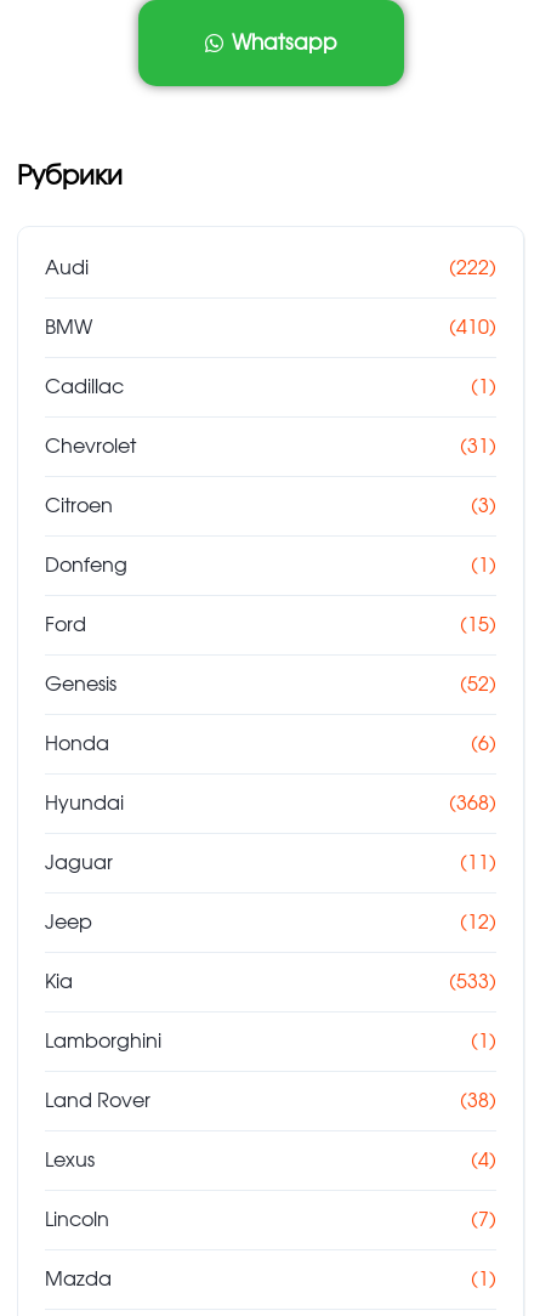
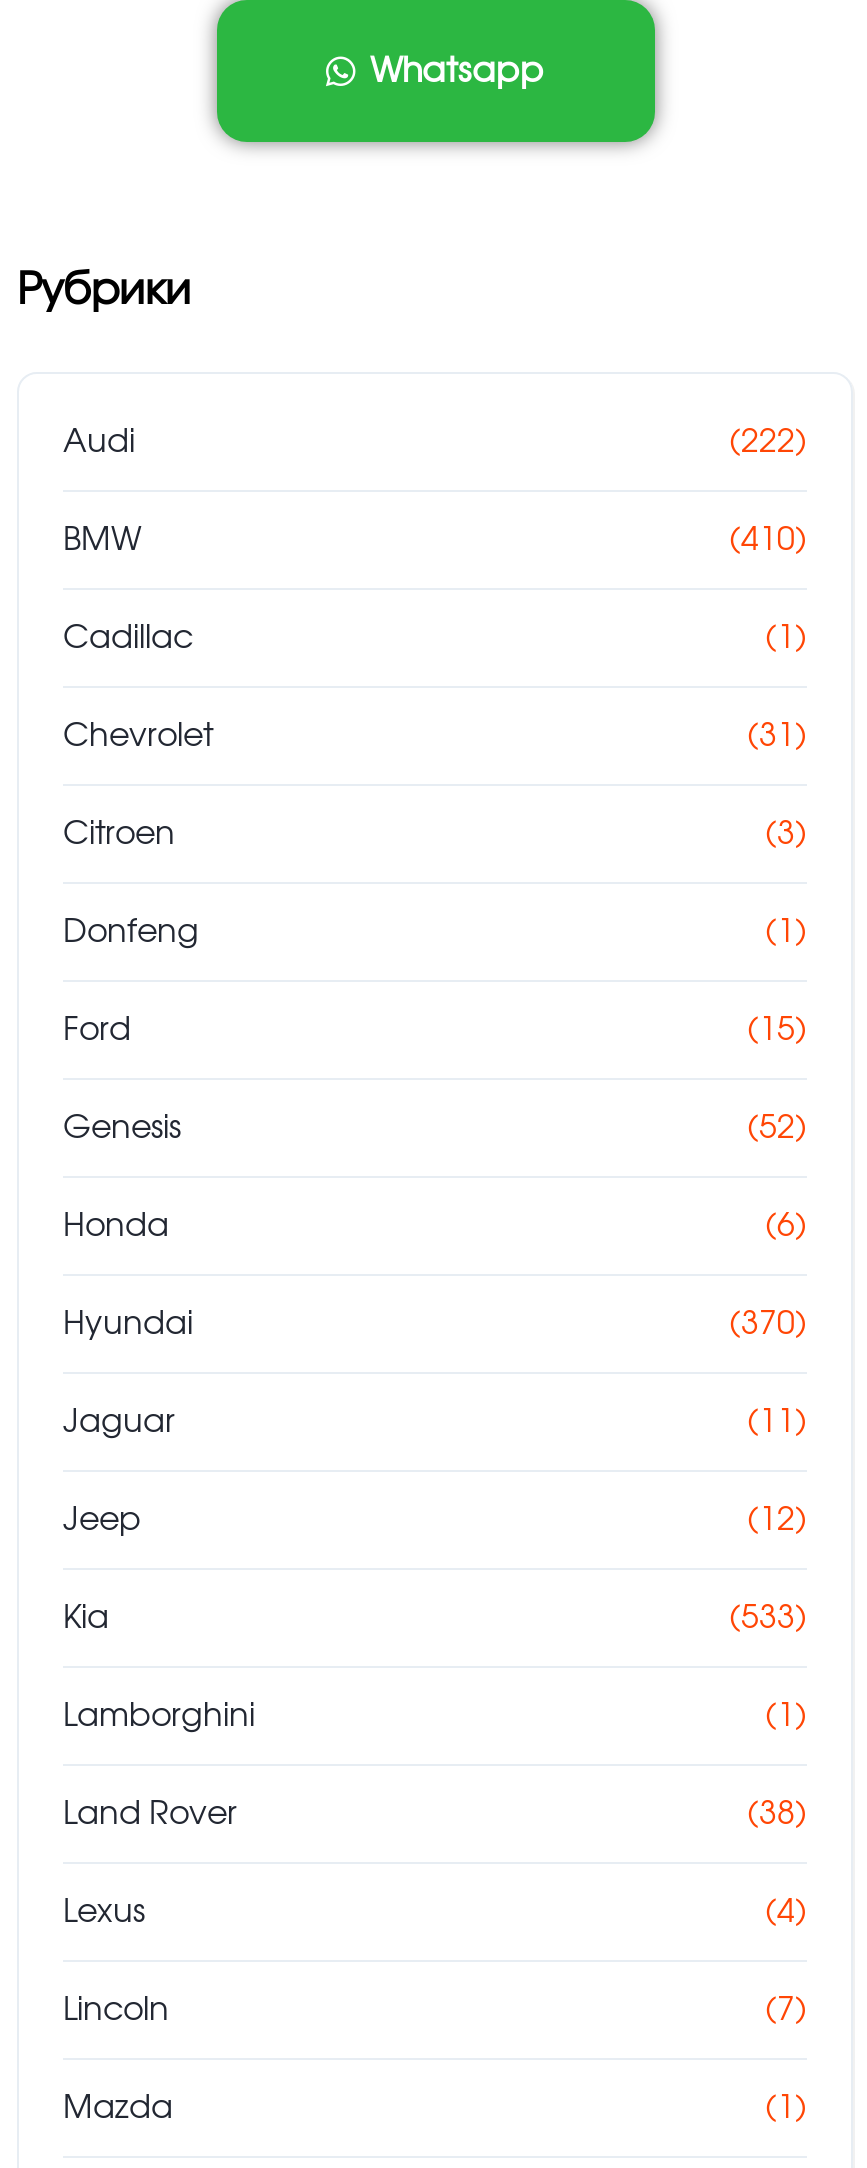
[449,793,496,813] (368) -> [729,1307,807,1339] (370)

